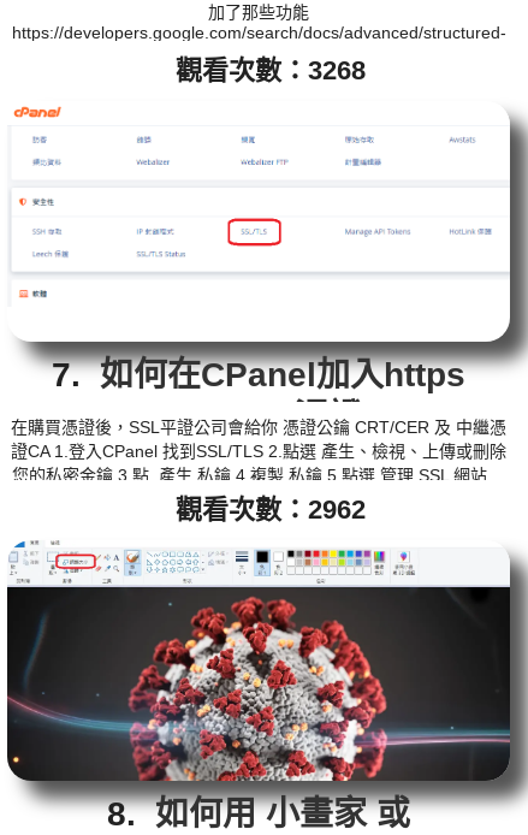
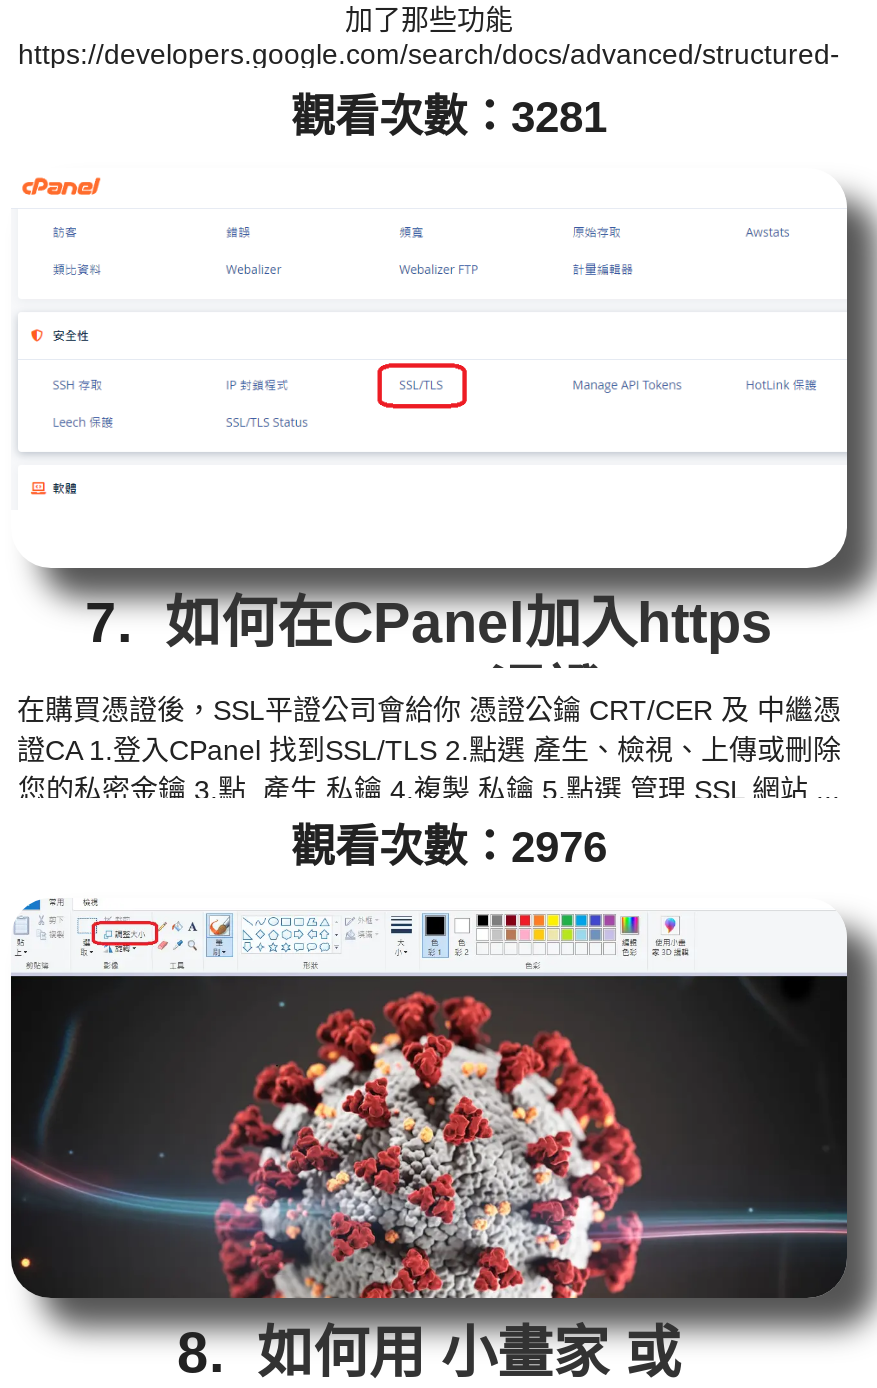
[176,56,366,86] 觀看次數：3268 -> [291,92,607,142] 觀看次數：3281
[176,495,366,525] 觀看次數：2962 -> [291,822,607,872] 觀看次數：2976

